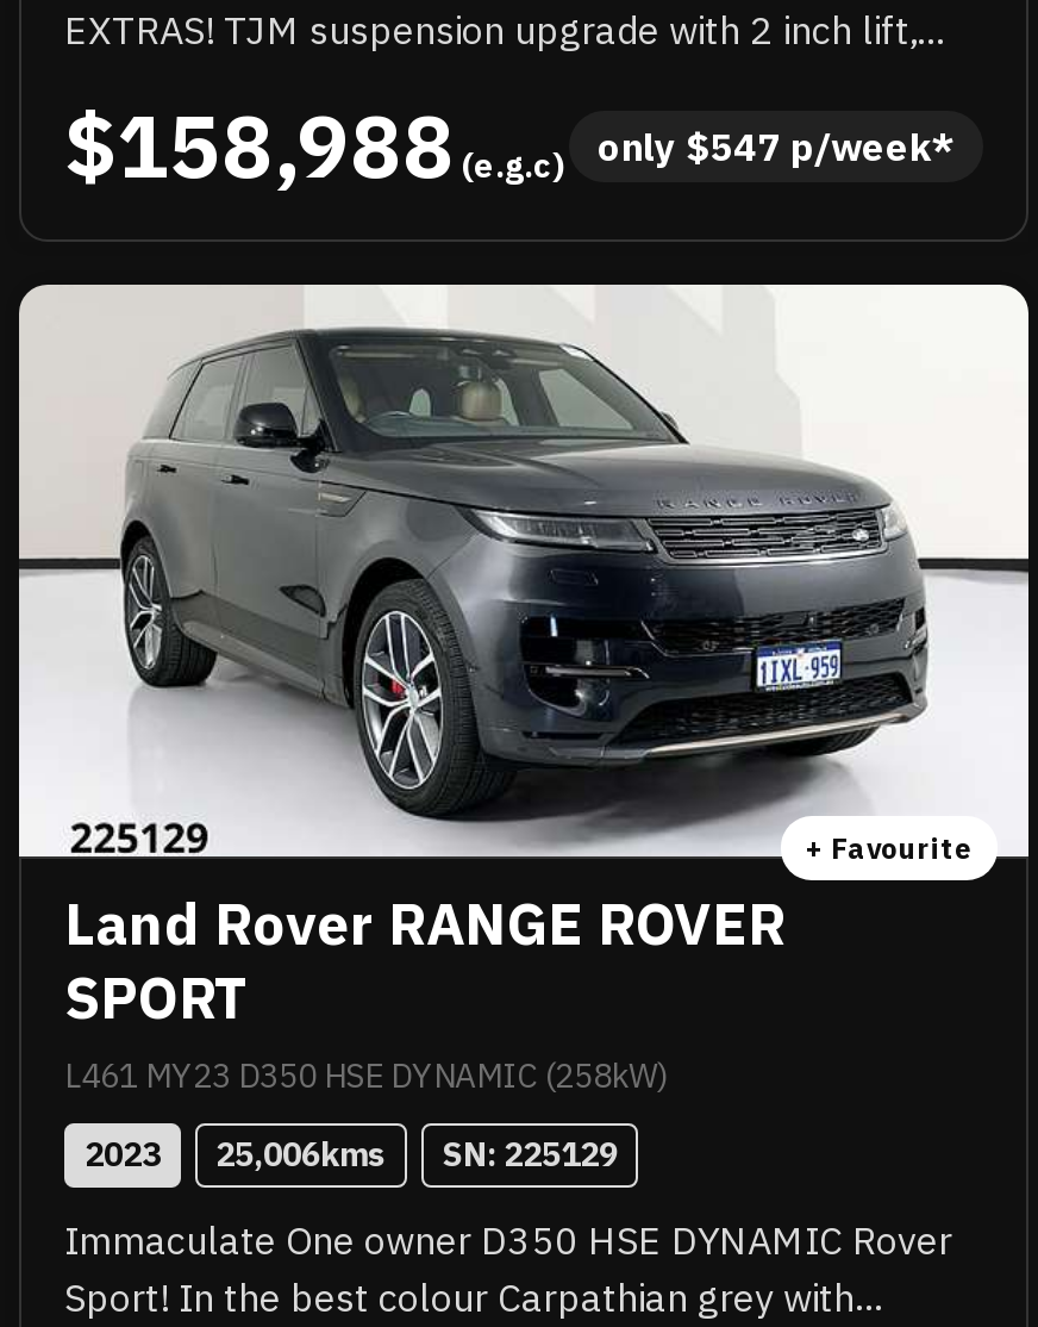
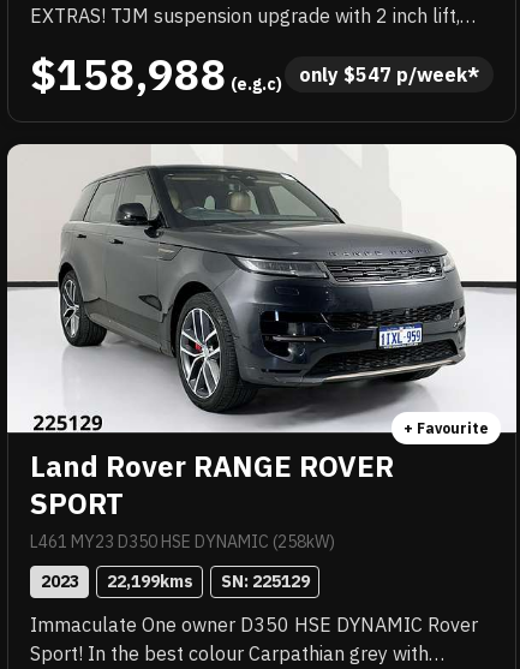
[85,1132,618,1175] 2023 25,006kms SN: 225129 -> [40,571,309,592] 2023 22,199kms SN: 225129

